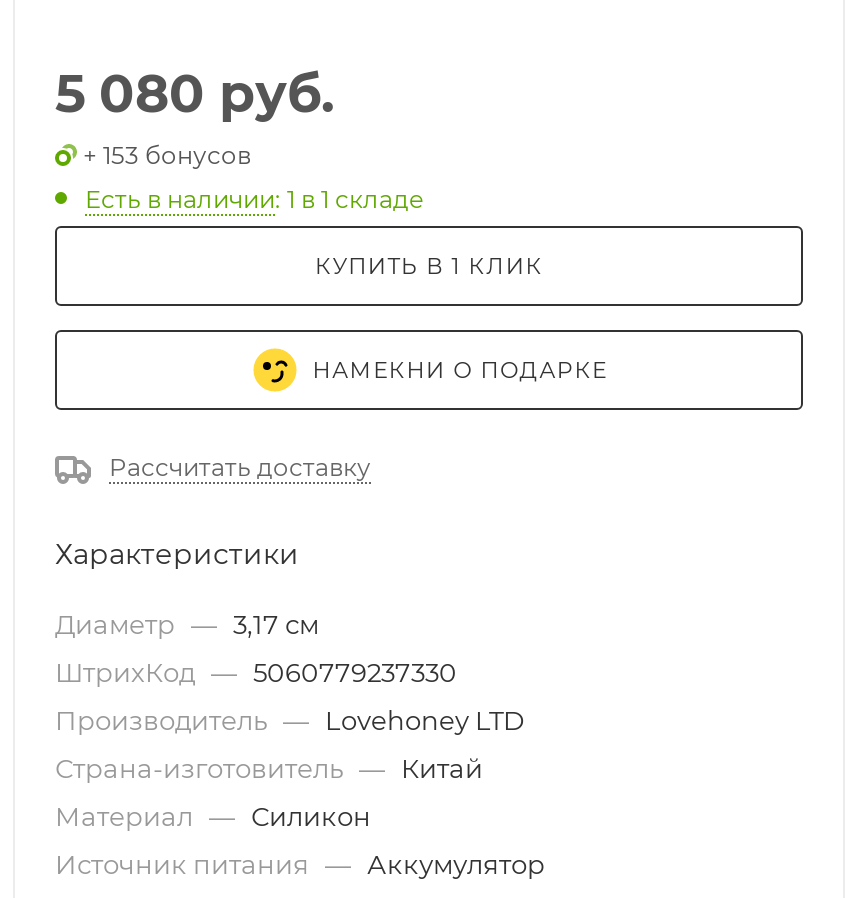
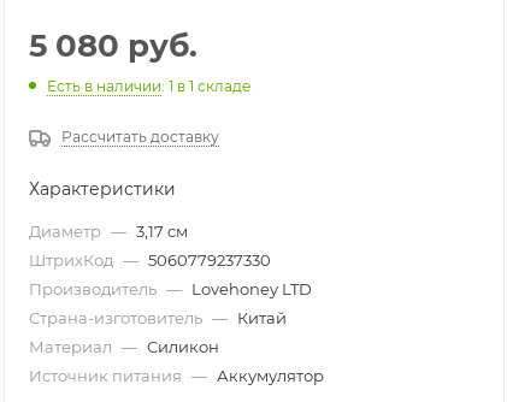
[83,139,251,169] + 153 бонусов -> none
[315,252,543,280] КУПИТЬ В 1 КЛИК -> none
[312,356,608,384] НАМЕКНИ О ПОДАРКЕ -> none

